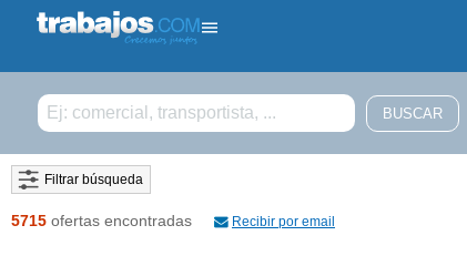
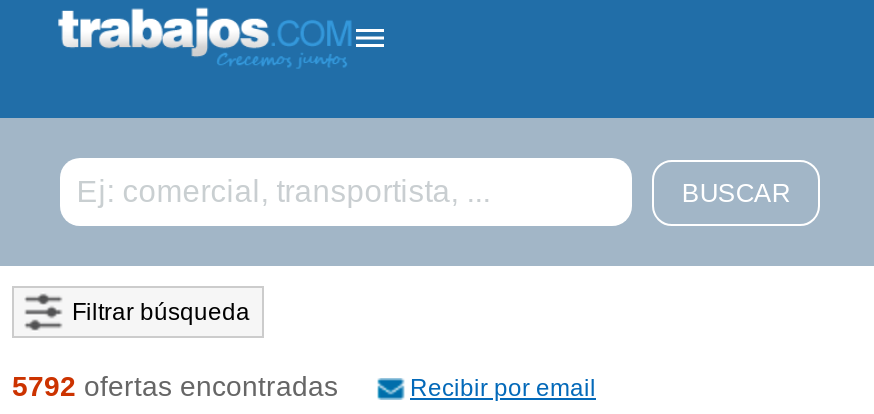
[11,212,196,229] 5715 ofertas encontradas -> [12,370,346,402] 5792 ofertas encontradas

